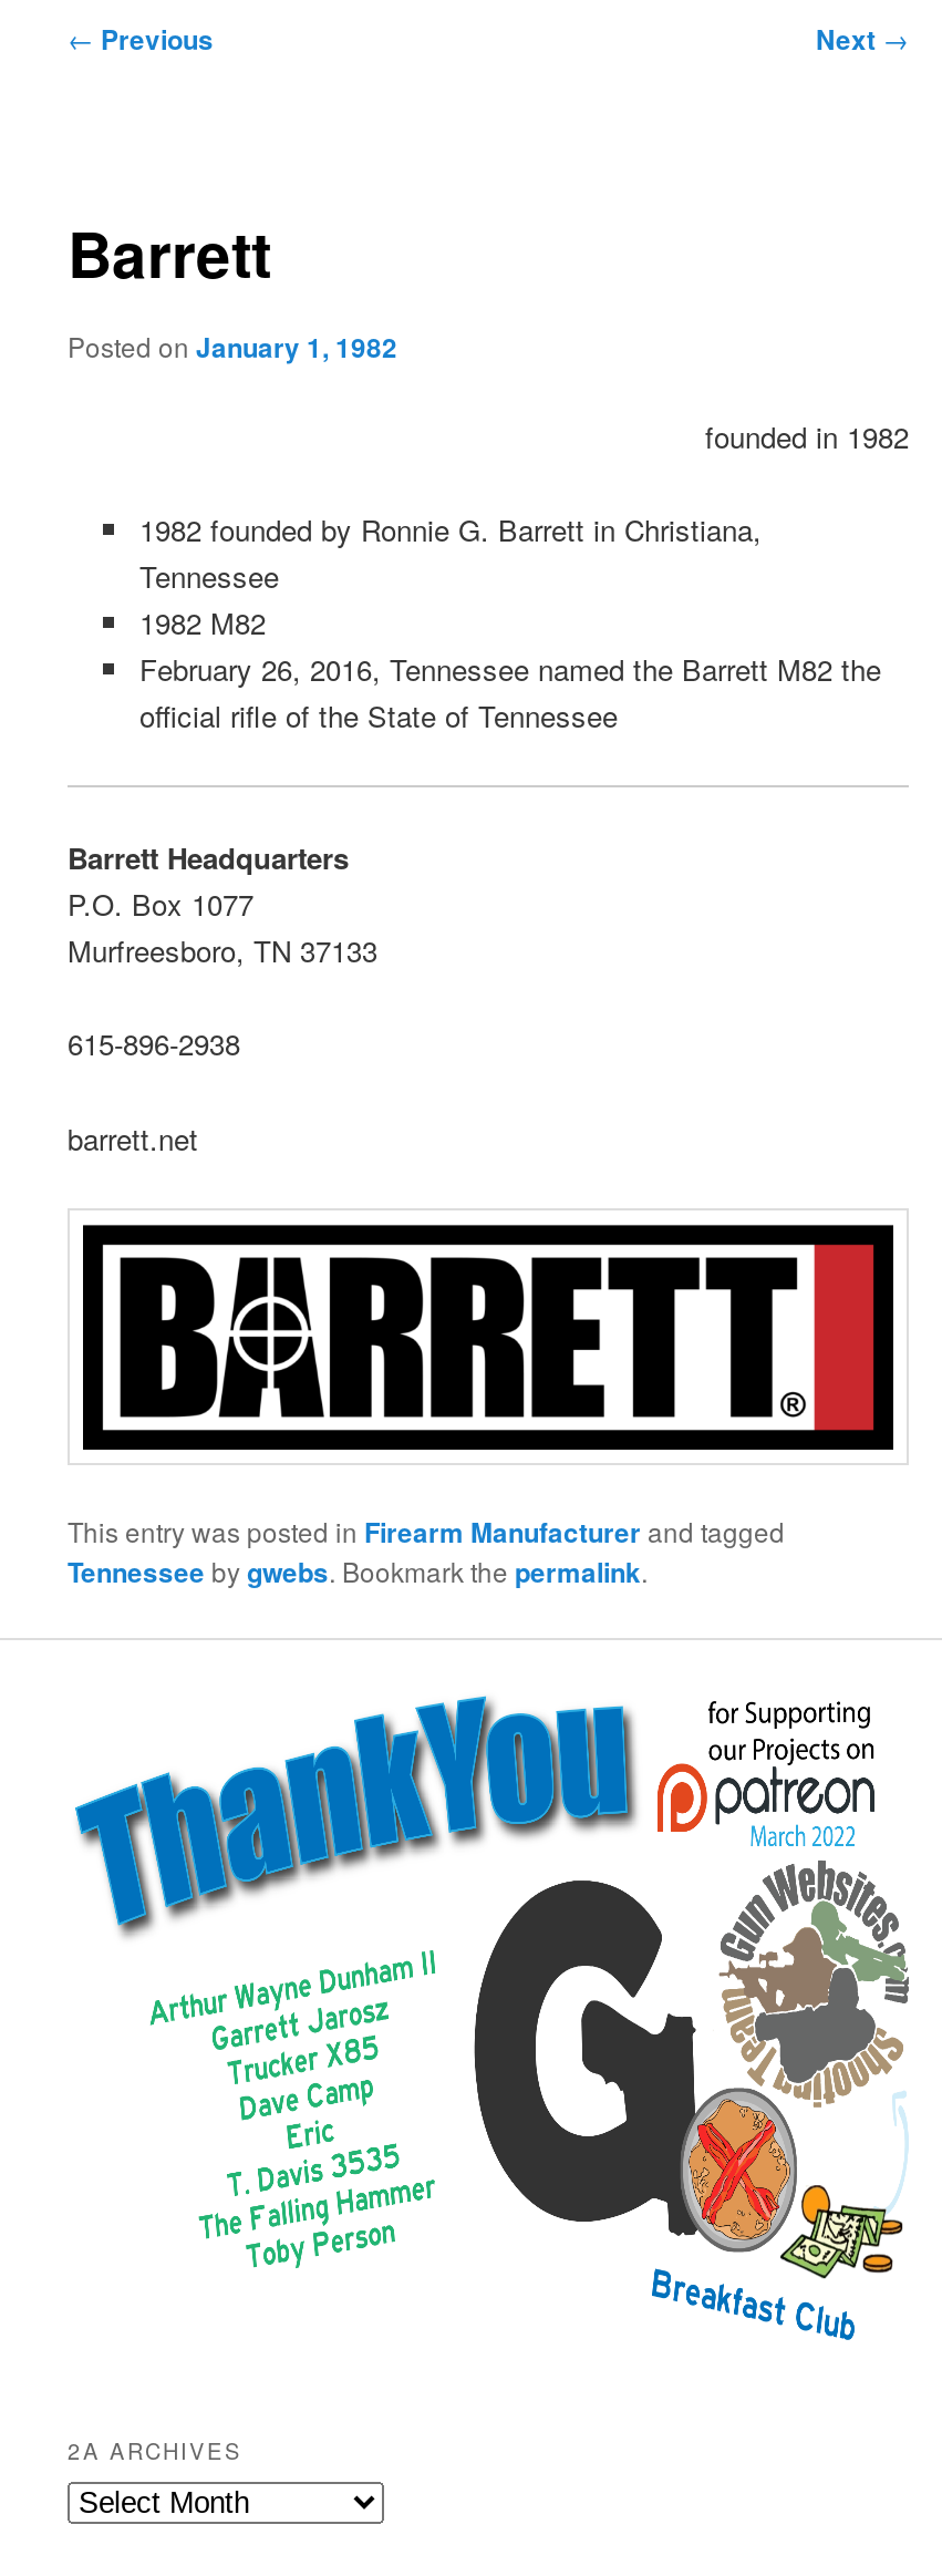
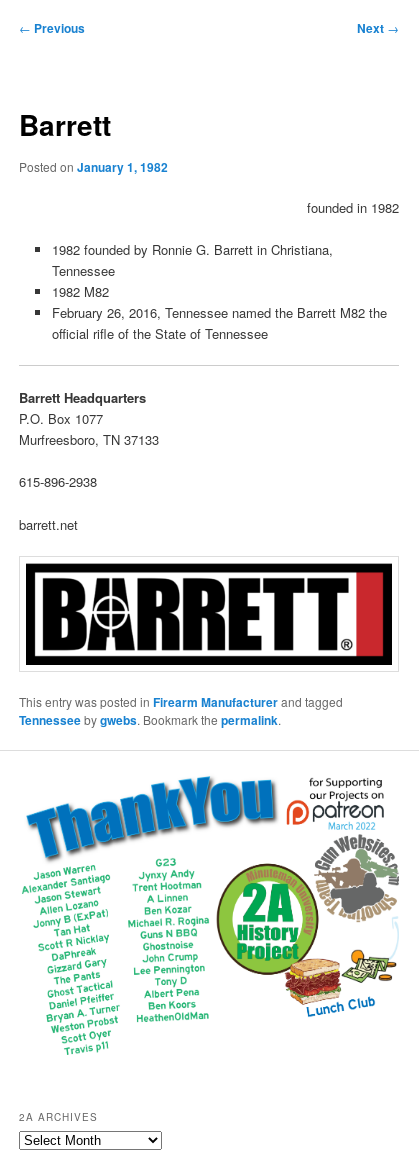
[74,1696,911,2342] [image] -> [21,777,400,1066] [image]

